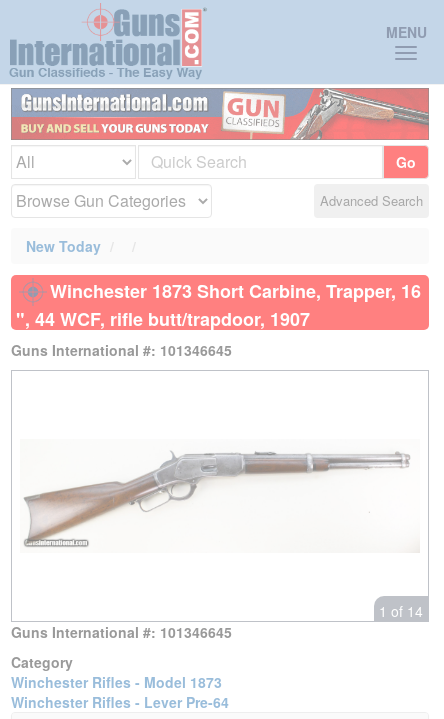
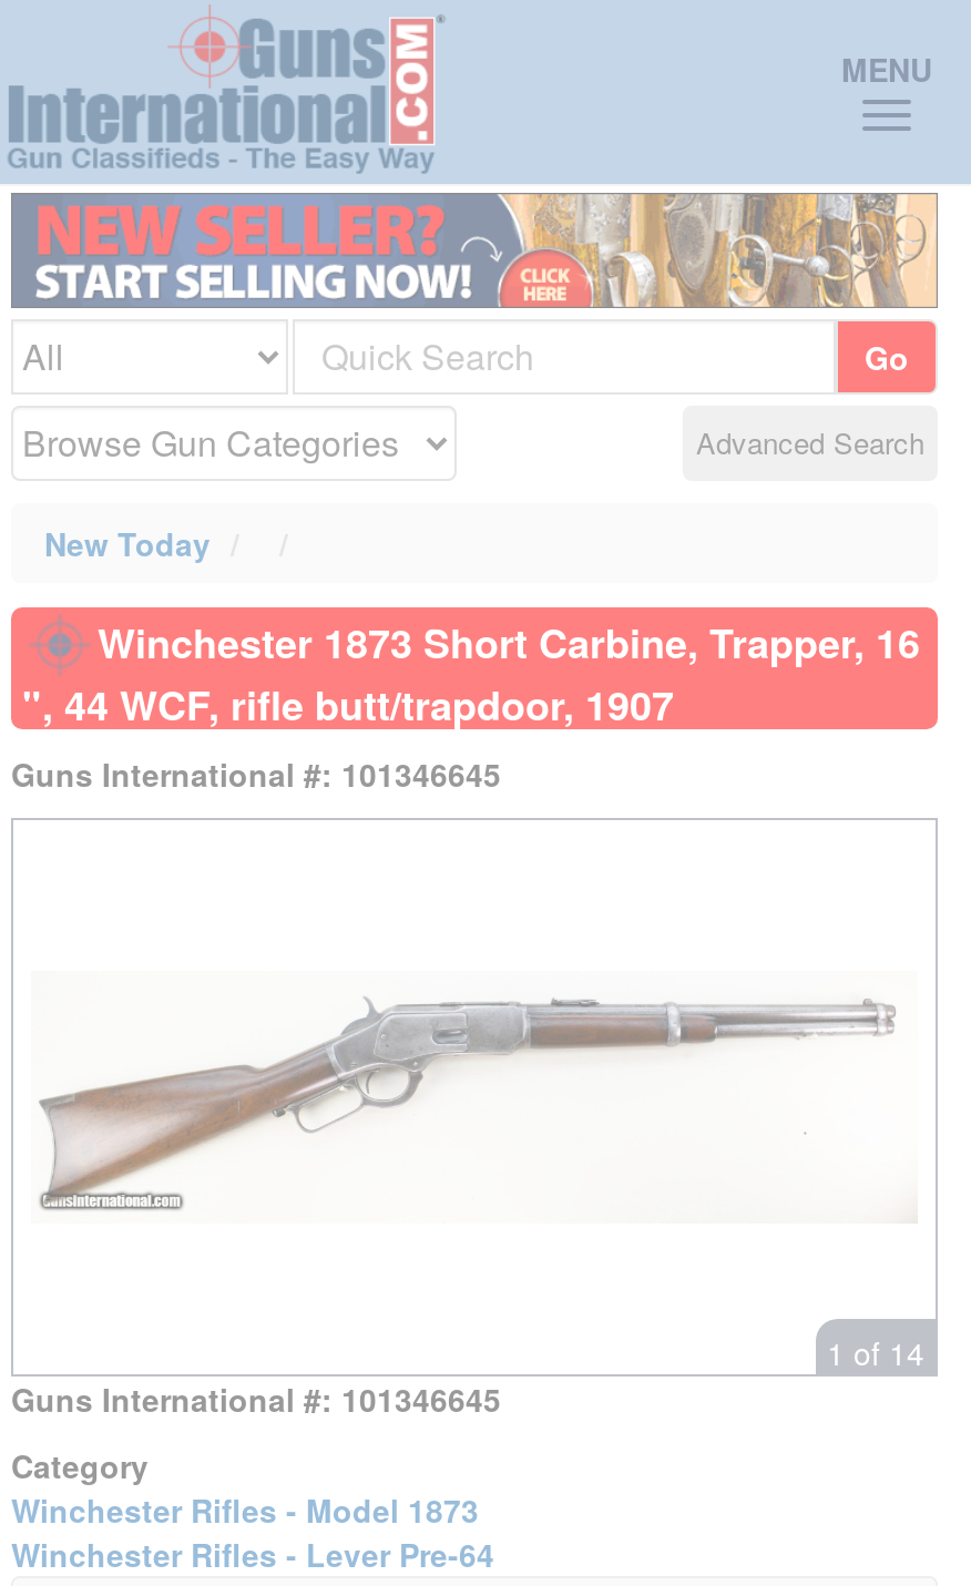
[11,87,430,141] [image] -> [11,191,940,310] [image]

